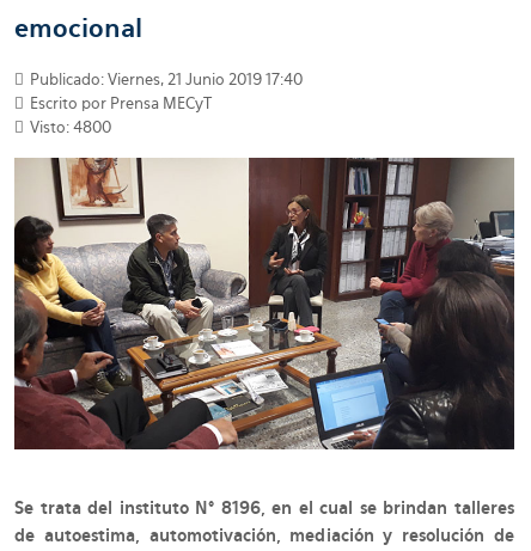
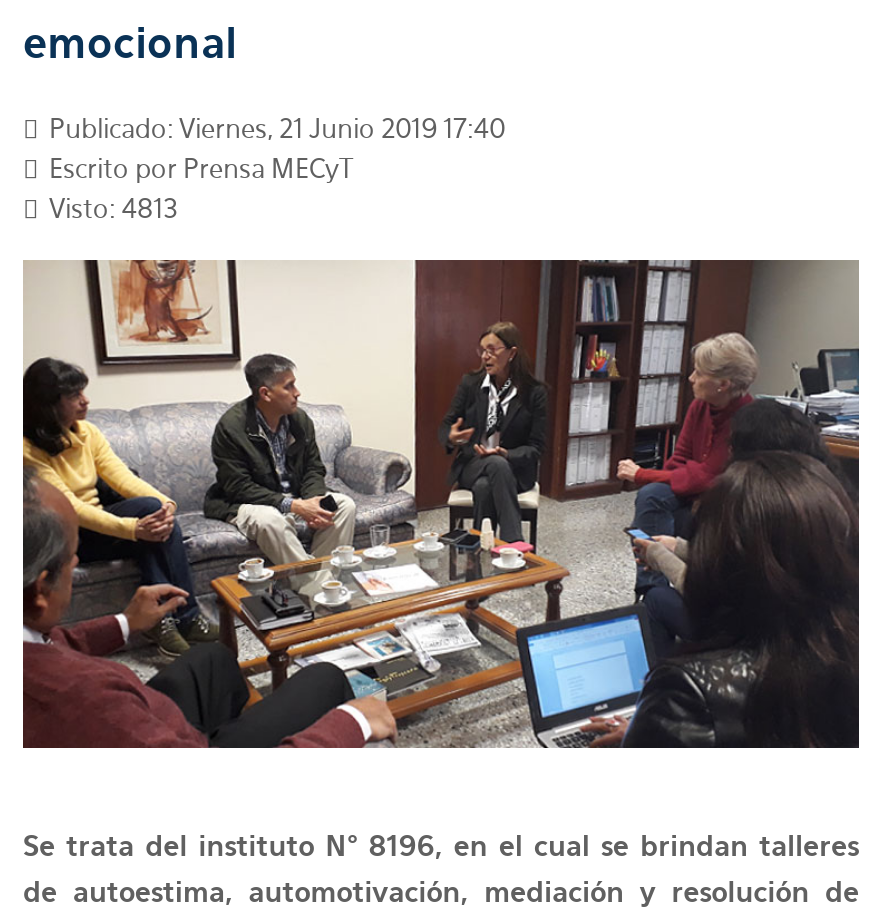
[30,118,111,136] Visto: 4800 -> [49,194,177,224] Visto: 4813

